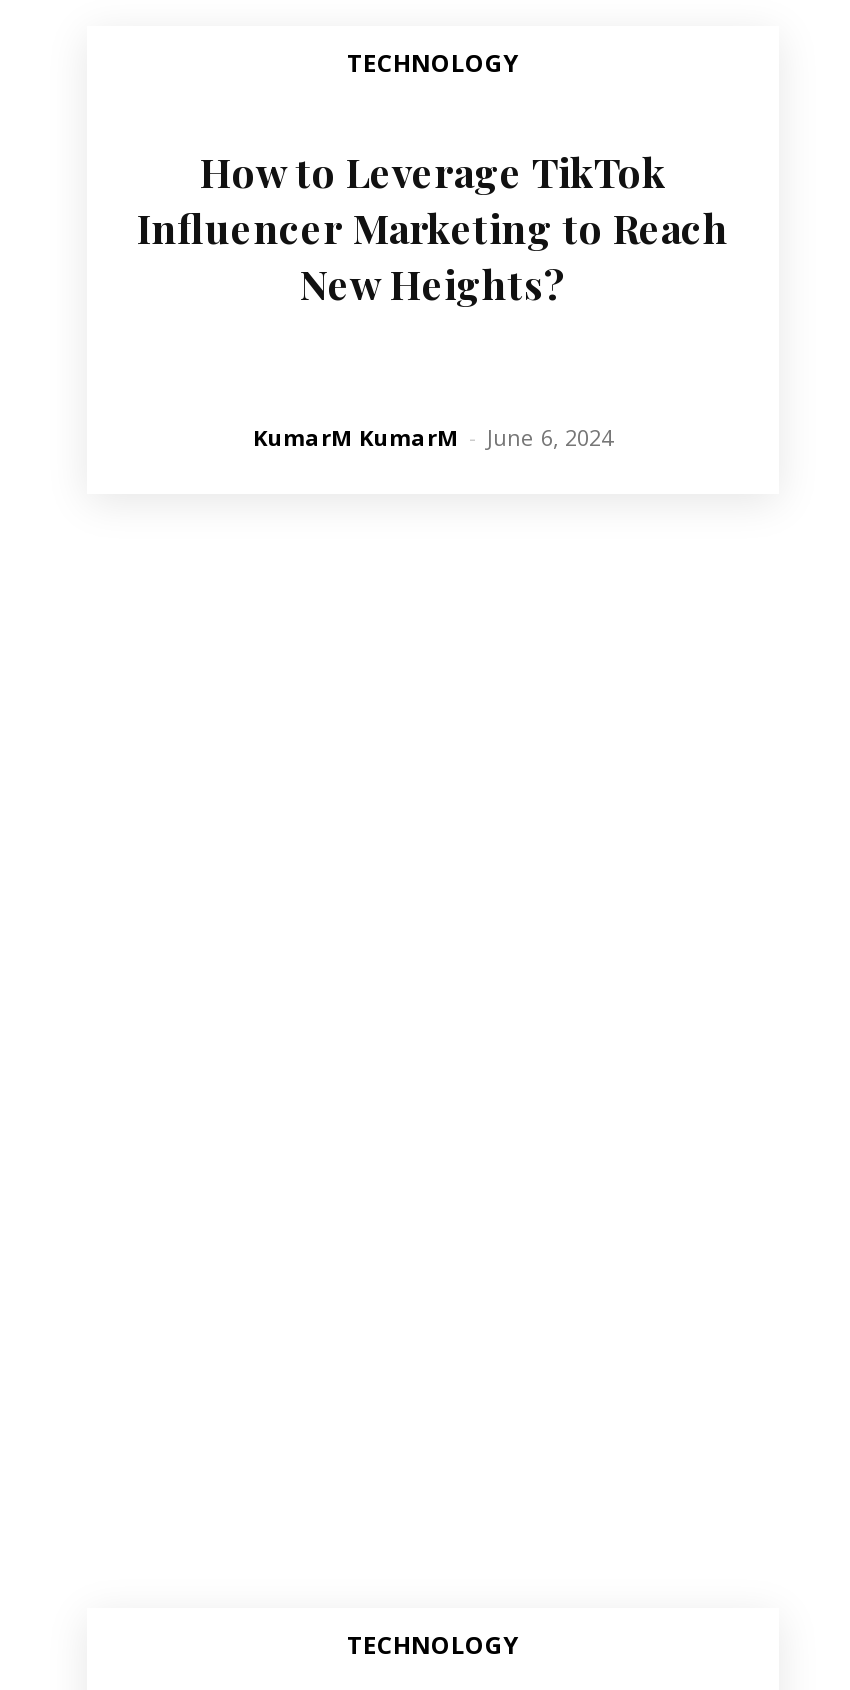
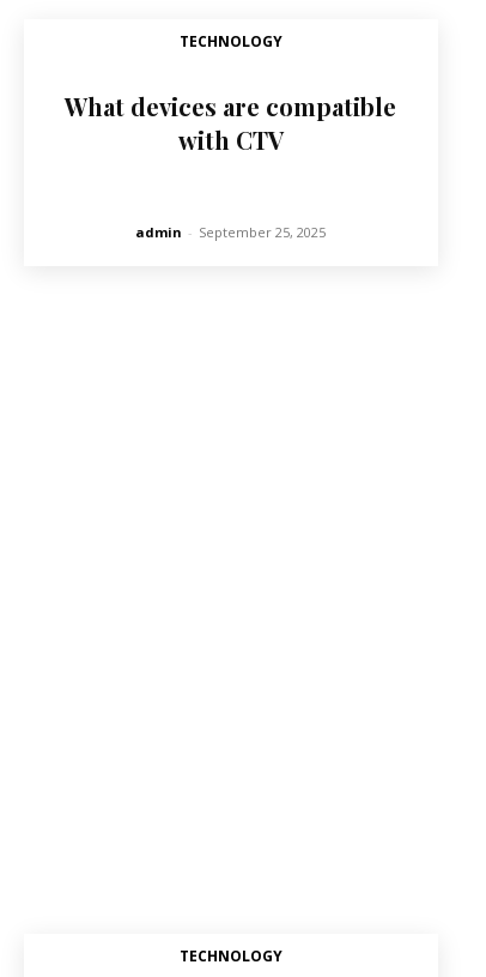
[137,144,729,310] How to Leverage TikTok | Influencer Marketing to Reach | New Heights? -> [65,90,397,156] What devices are compatible | with CTV
[253,422,613,452] KumarM KumarM - June 6, 2024 -> [136,223,326,241] admin - September 25, 2025

